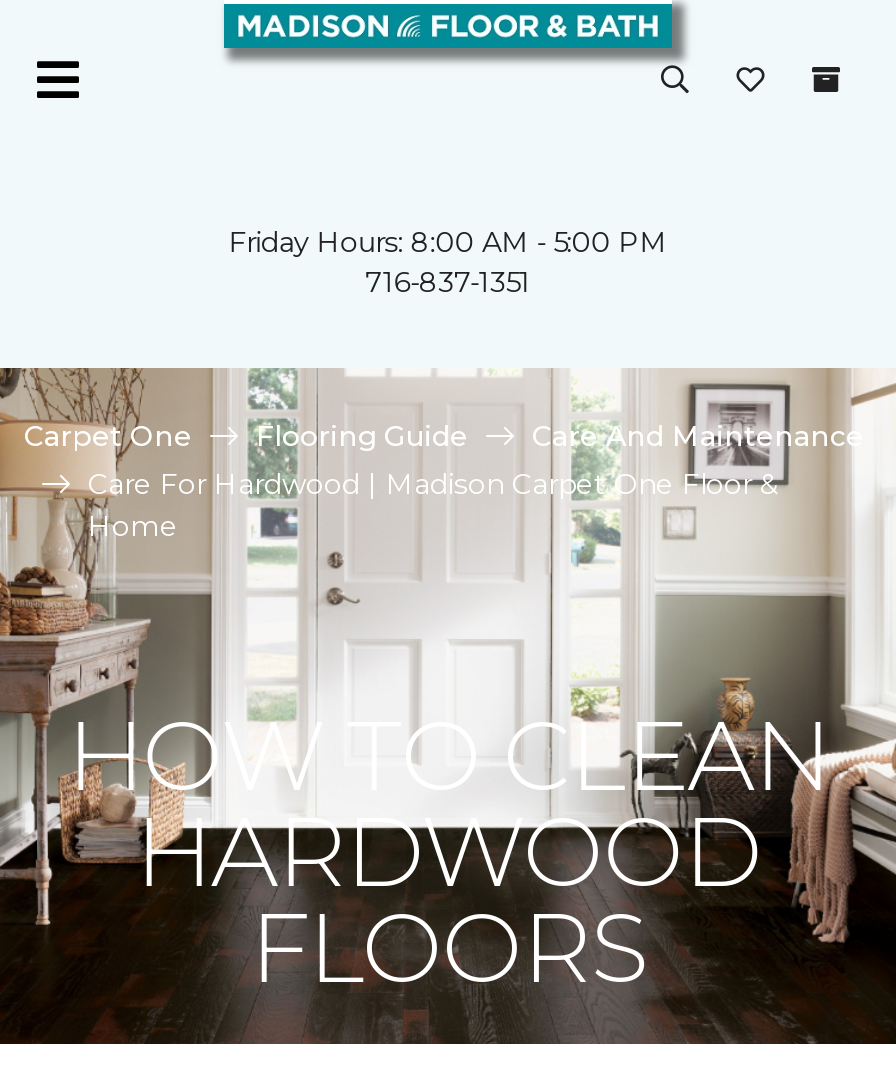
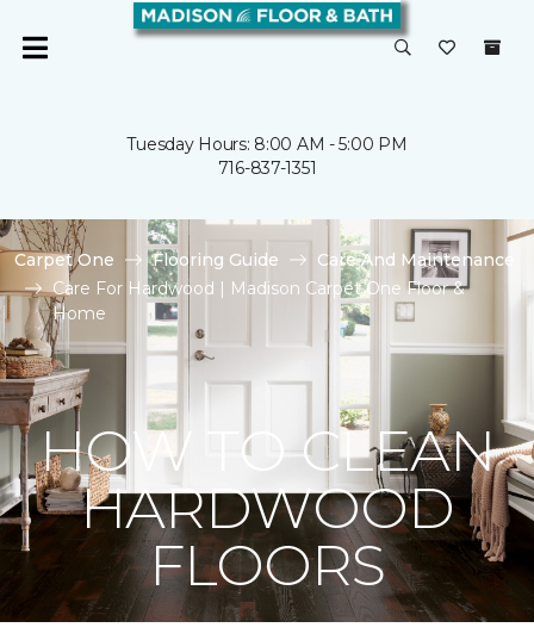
[229,224,667,260] Friday Hours: 8:00 AM - 5:00 PM -> [127,133,407,155] Tuesday Hours: 8:00 AM - 5:00 PM

